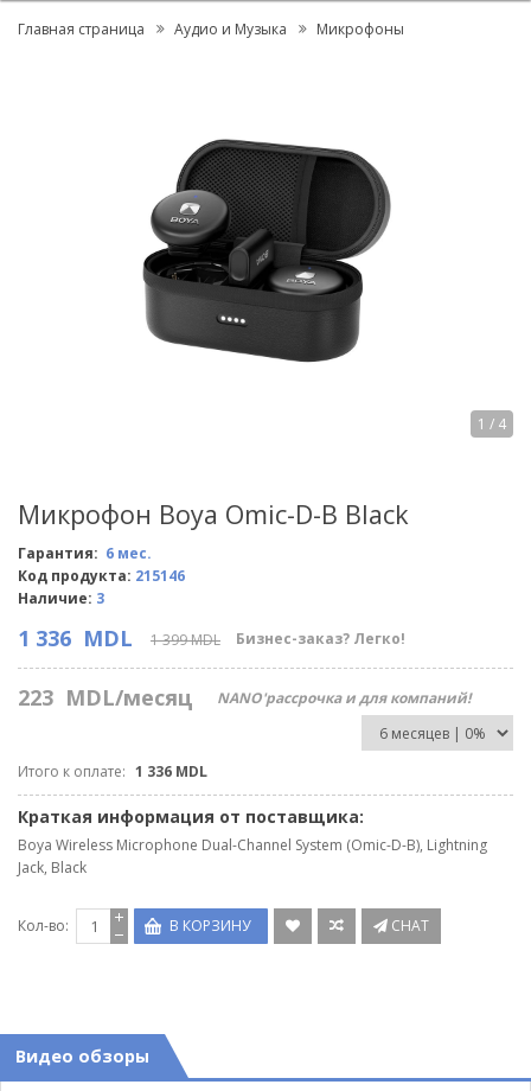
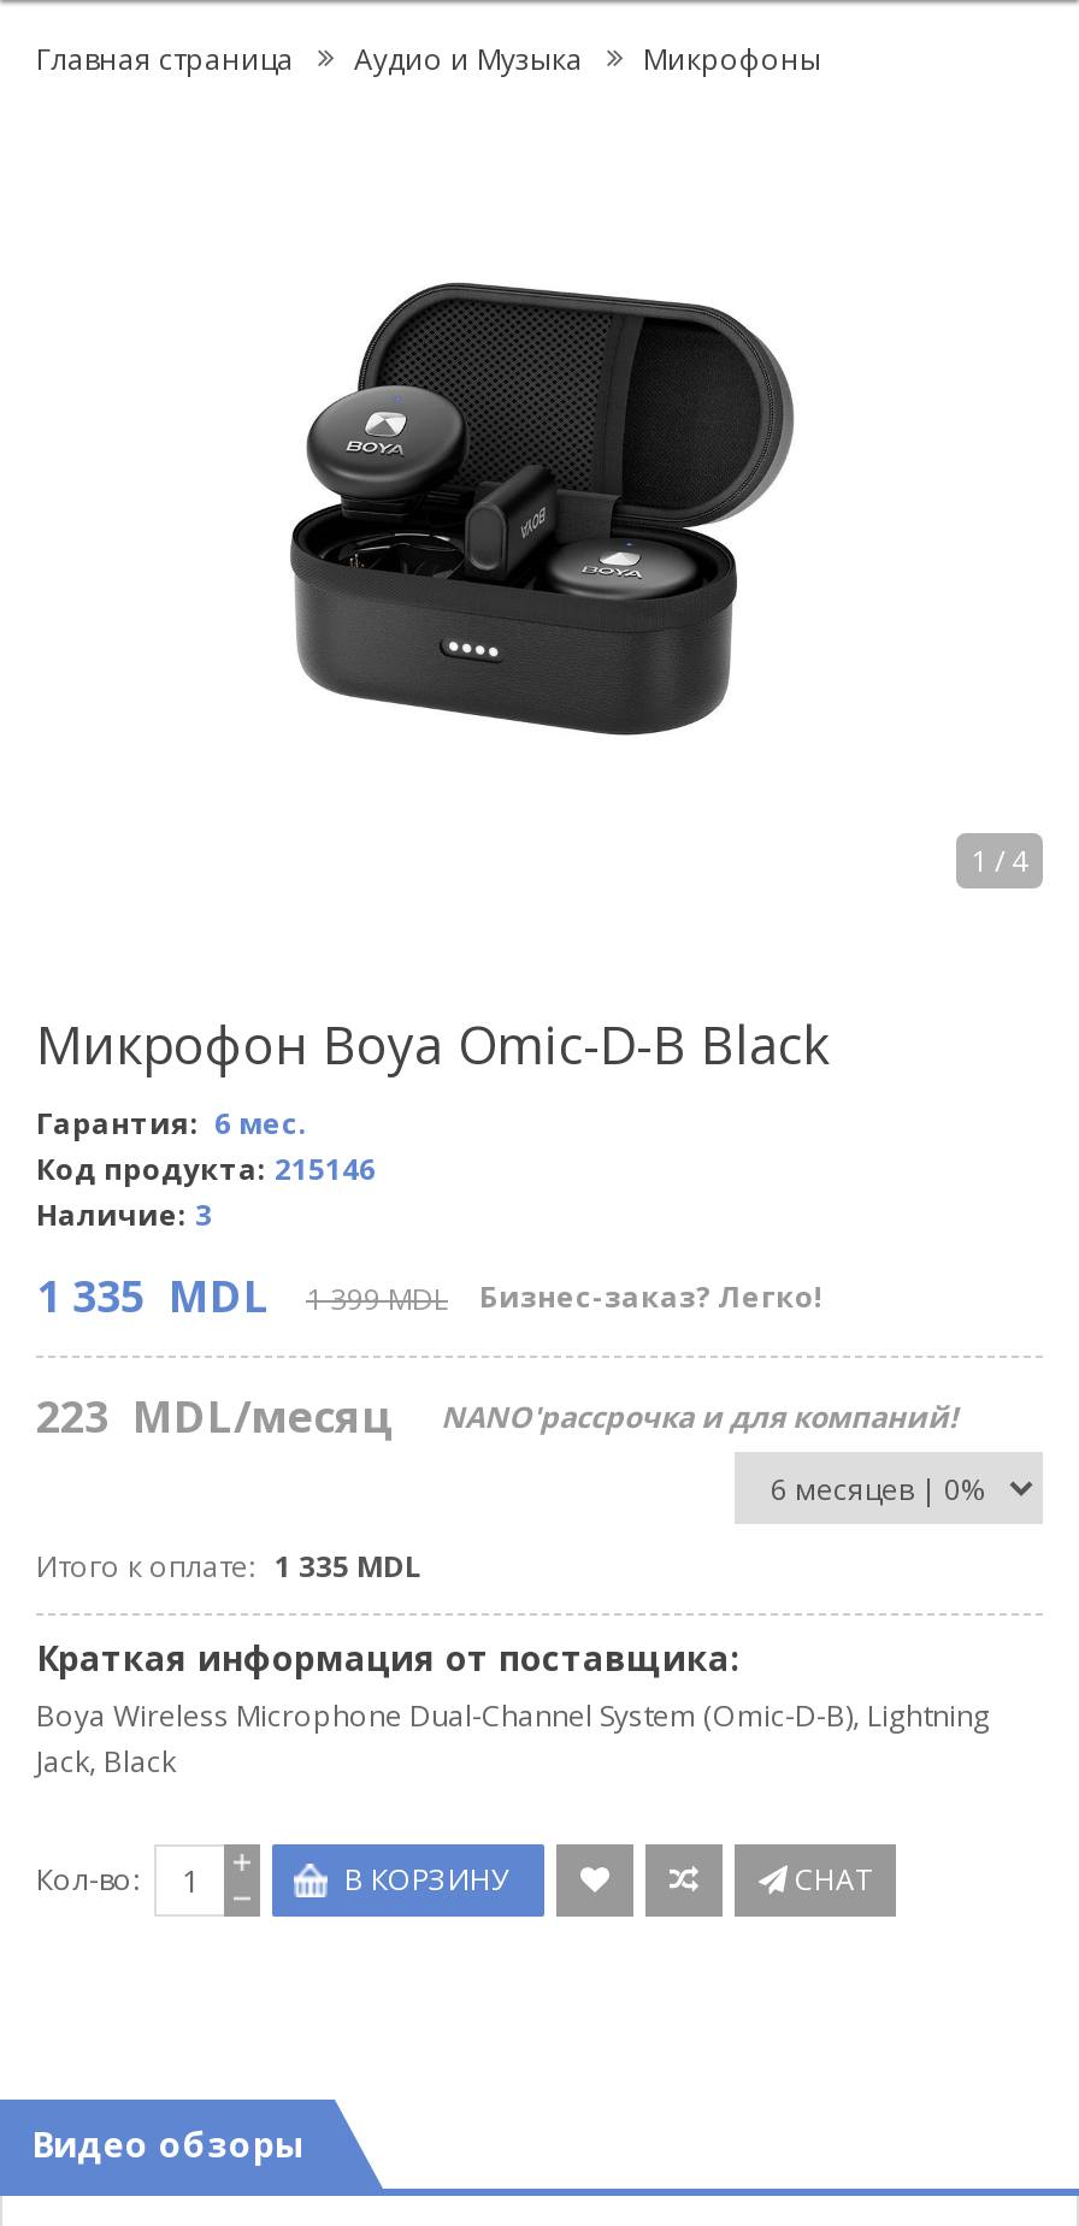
[18,624,133,652] 1 336 MDL -> [36,1266,270,1324] 1 335 MDL
[18,761,207,781] Итого к оплате: 1 336 MDL -> [36,1546,421,1587] Итого к оплате: 1 335 MDL

